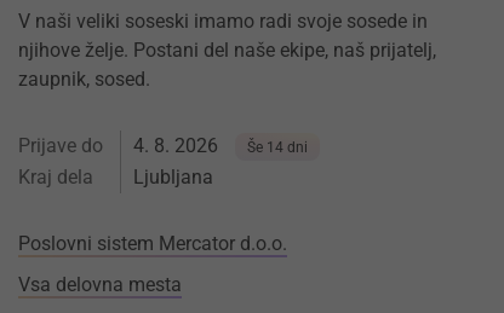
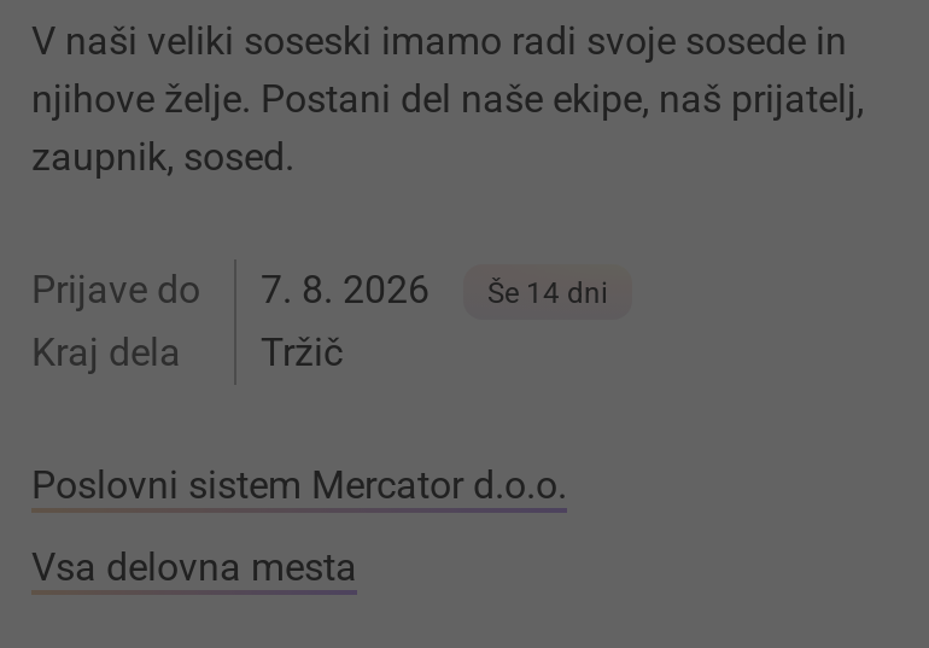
[18,134,308,157] Prijave do 4. 8. 2026 Še 14 dni -> [31,266,608,312] Prijave do 7. 8. 2026 Še 14 dni
[133,165,213,188] Ljubljana -> [261,329,343,375] Tržič

